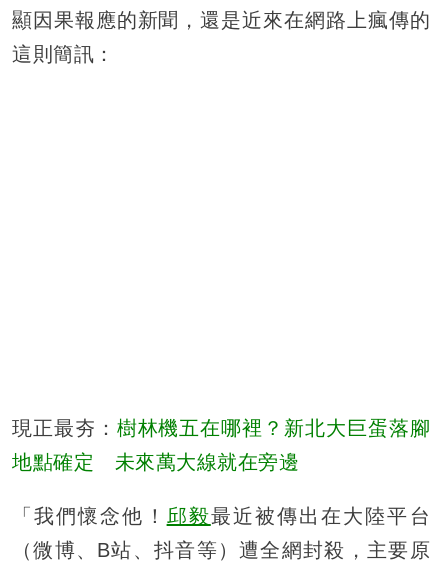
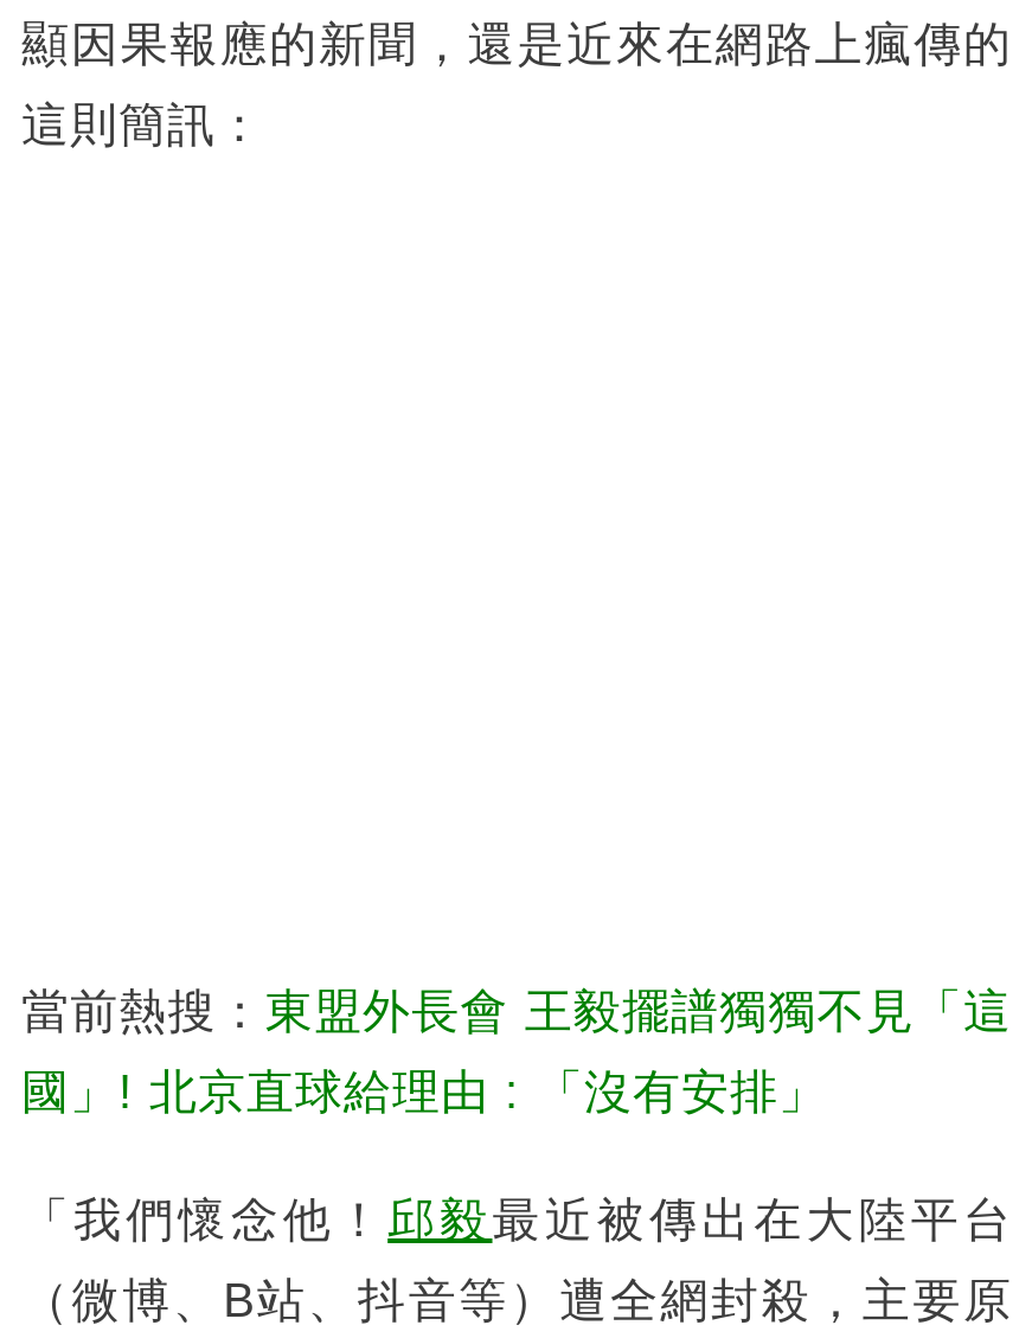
[12,417,430,439] 現正最夯：樹林機五在哪裡？新北大巨蛋落腳 -> [21,984,1012,1036] 當前熱搜：東盟外長會 王毅擺譜獨獨不見「這
[12,451,299,473] 地點確定 未來萬大線就在旁邊 -> [21,1065,827,1117] 國」! 北京直球給理由 : 「沒有安排」

